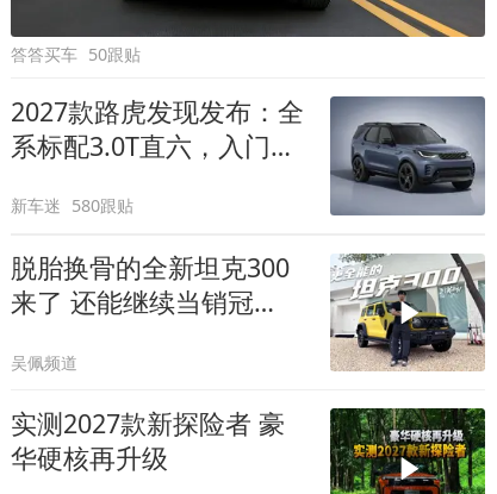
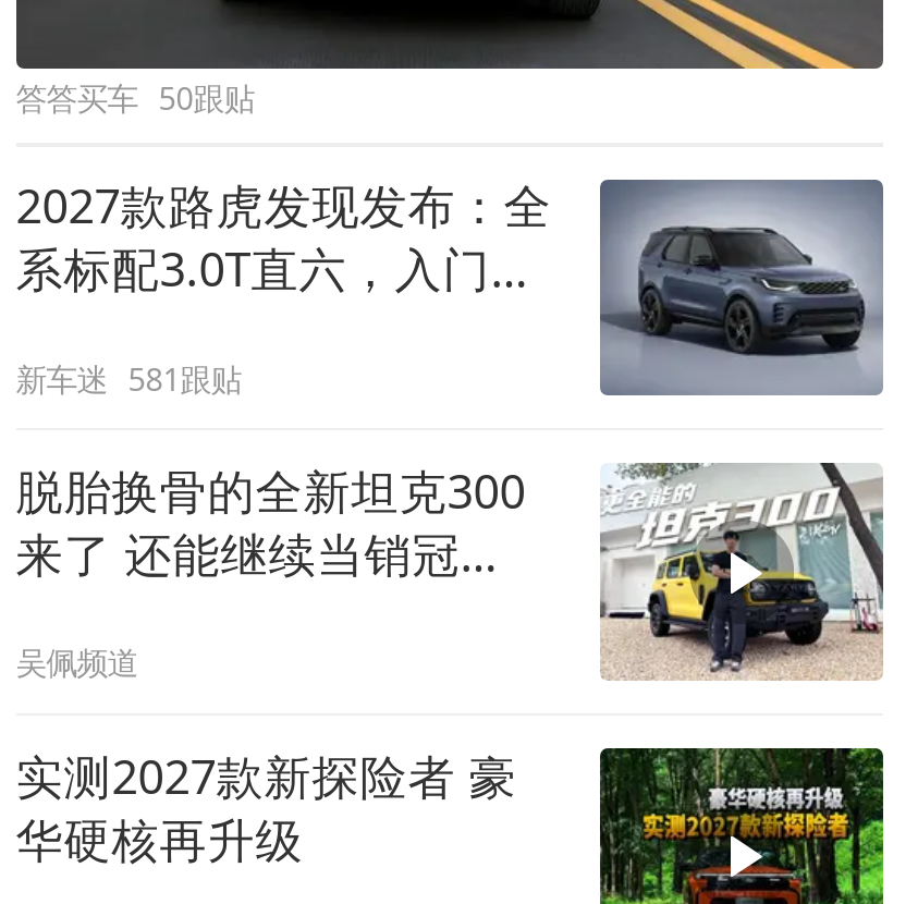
[10,194,134,217] 新车迷 580跟贴 -> [16,358,241,399] 新车迷 581跟贴

